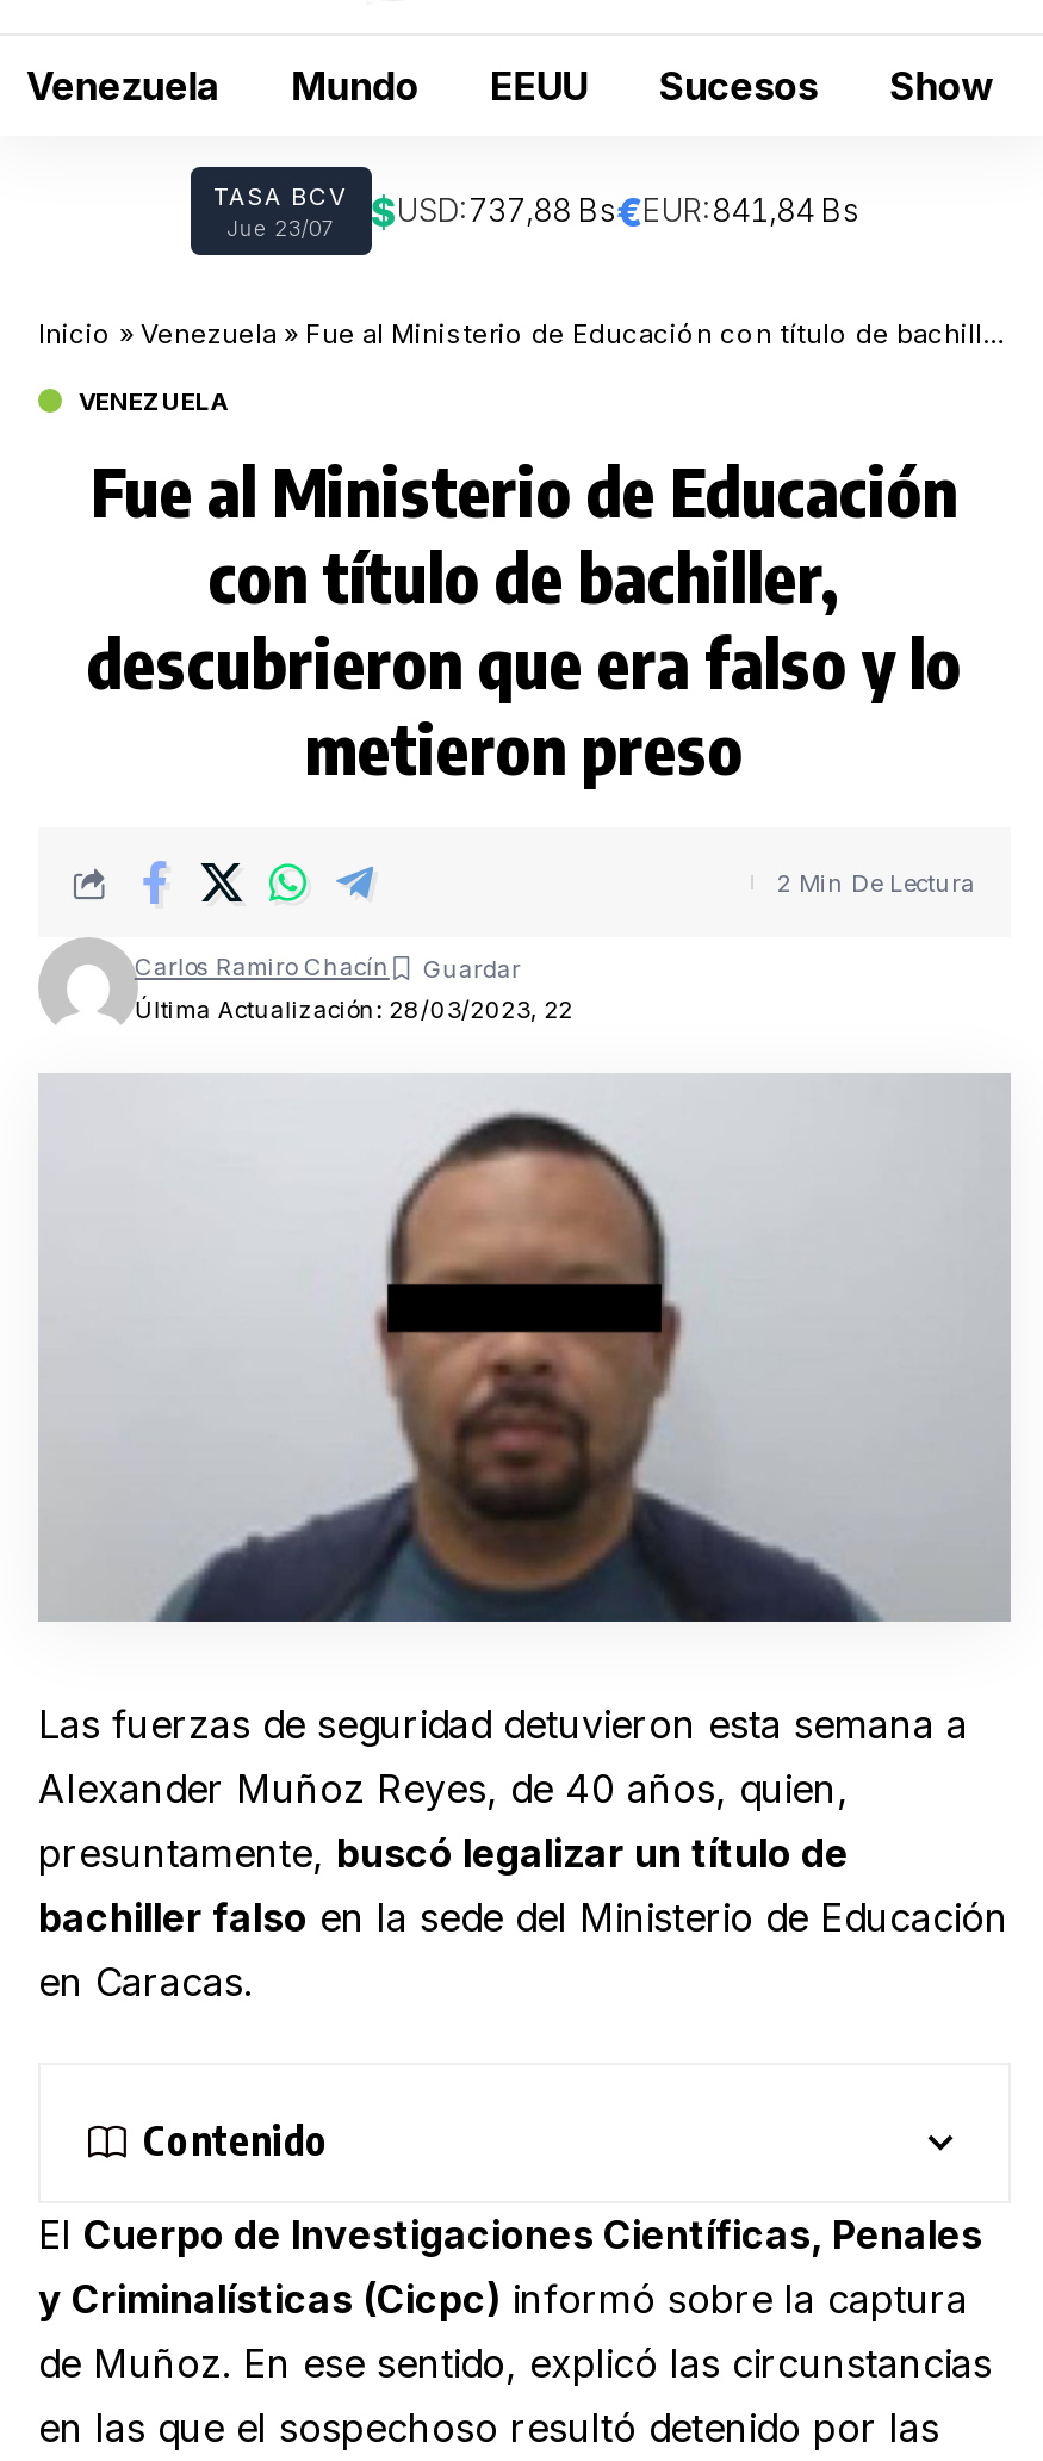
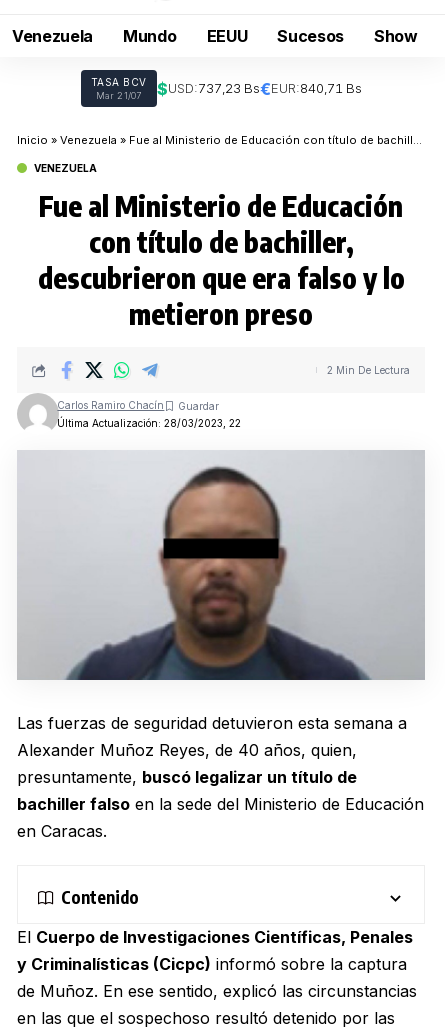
[227,187,859,241] Jue 23/07 | $USD:737,88 Bs€EUR:841,84 Bs -> [96,79,361,101] Mar 21/07 | $USD:737,23 Bs€EUR:840,71 Bs

